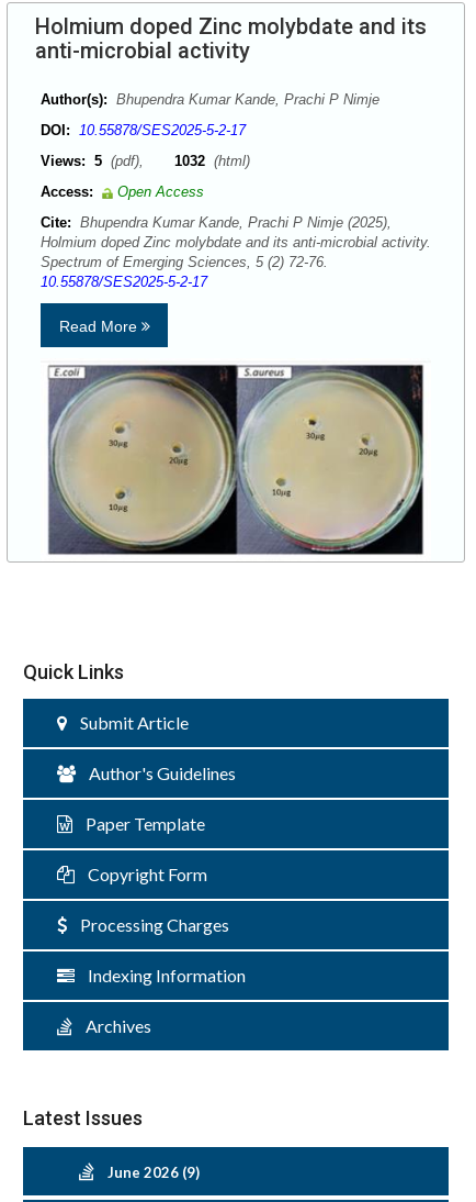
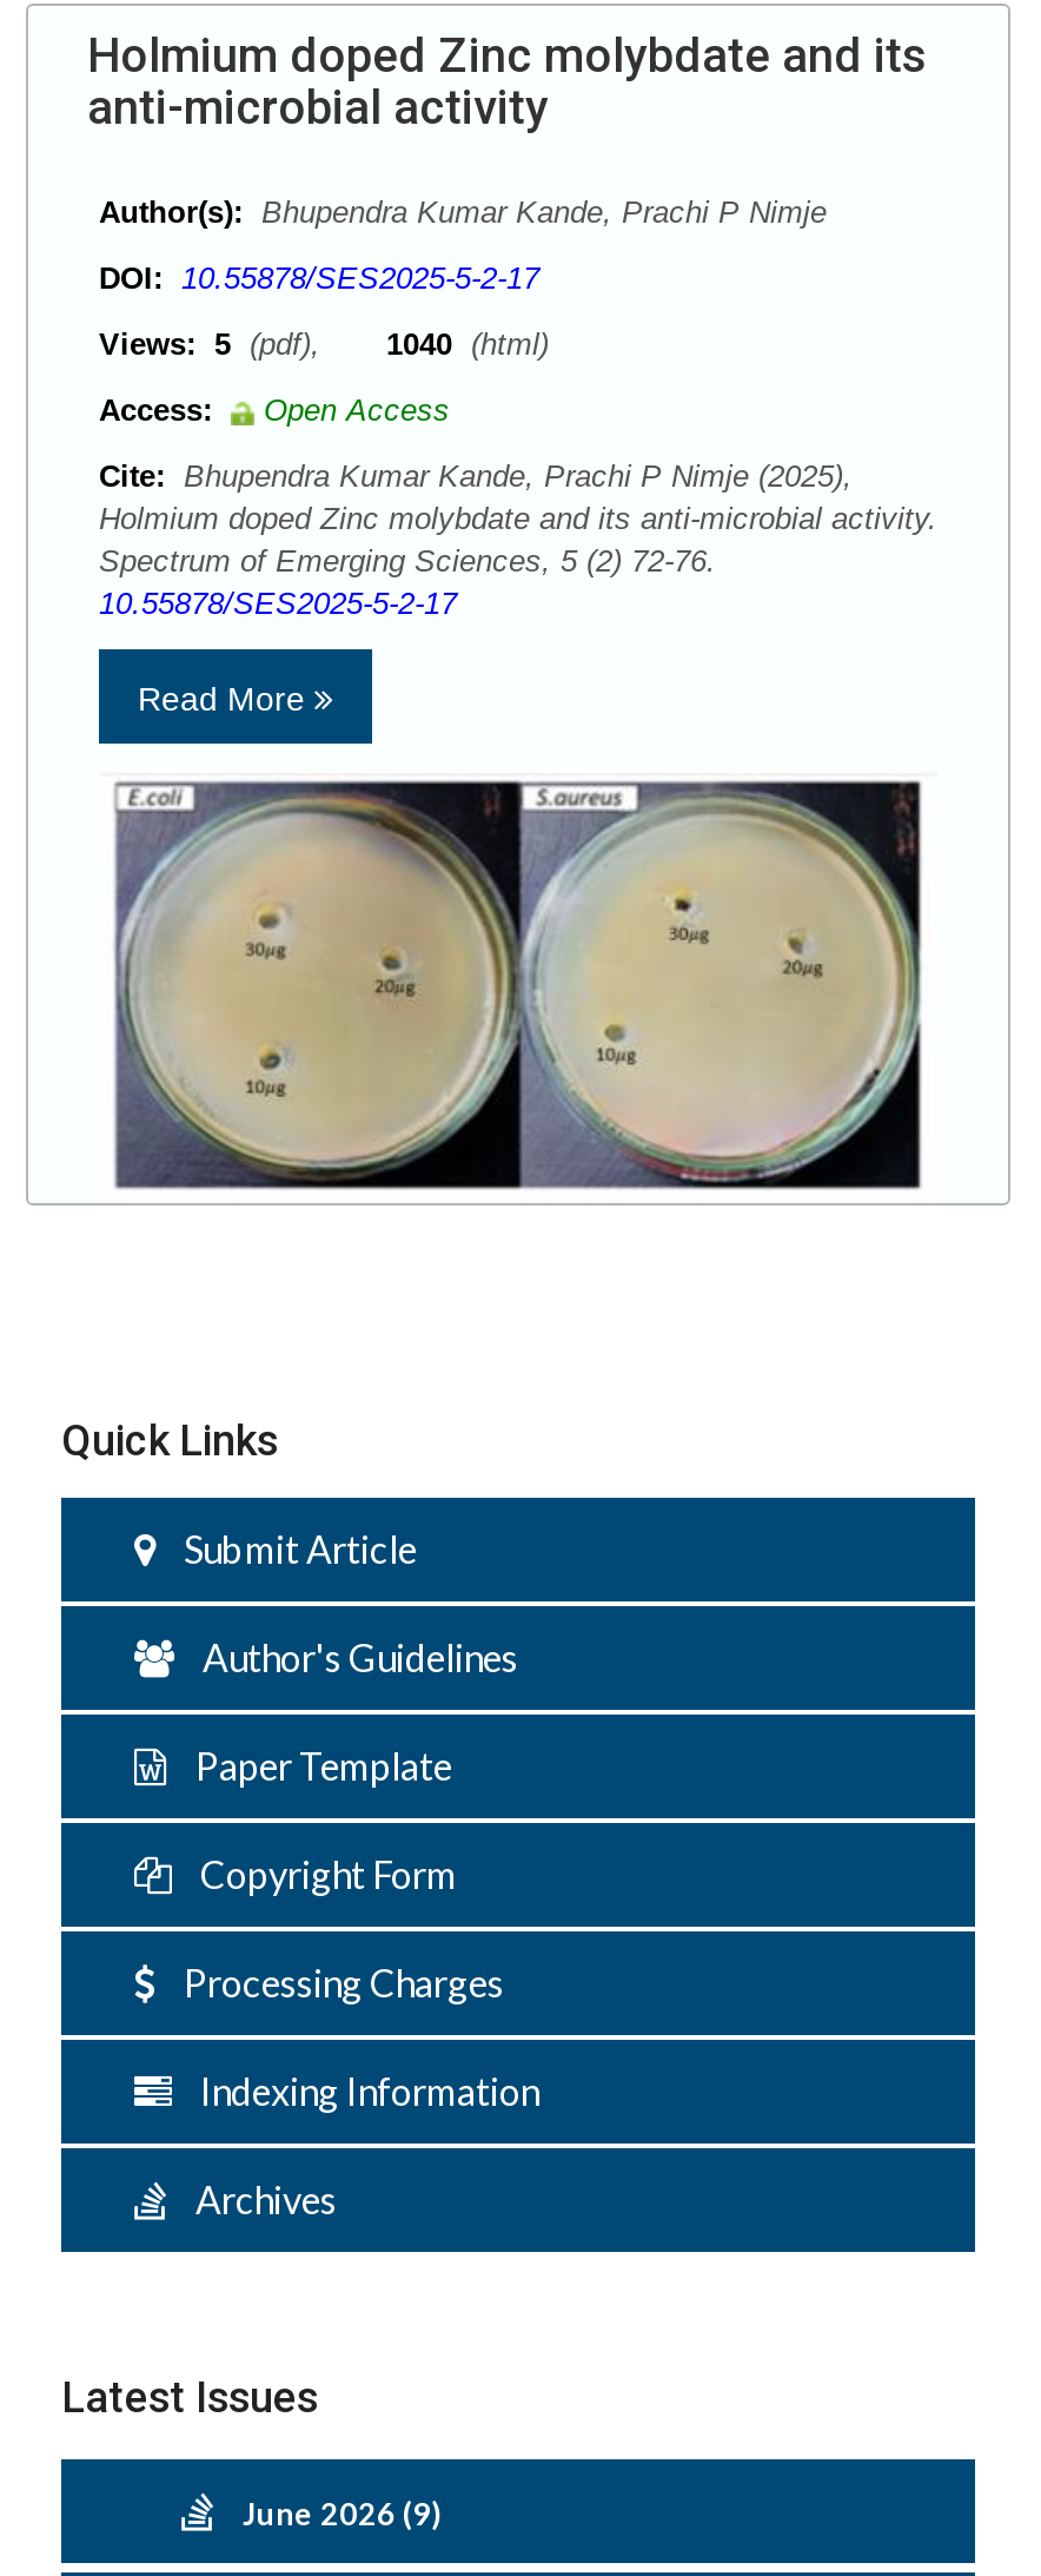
[41,153,250,169] Views: 5 (pdf), 1032 (html) -> [99,326,549,362] Views: 5 (pdf), 1040 (html)

